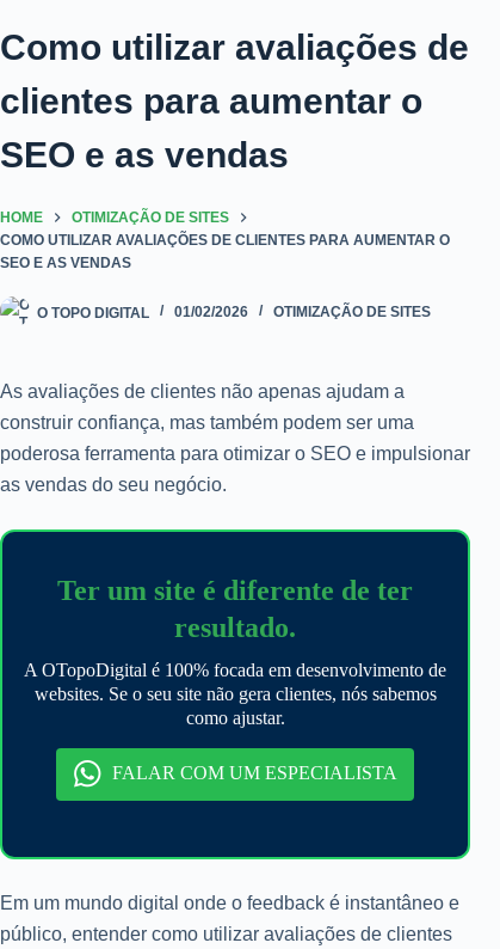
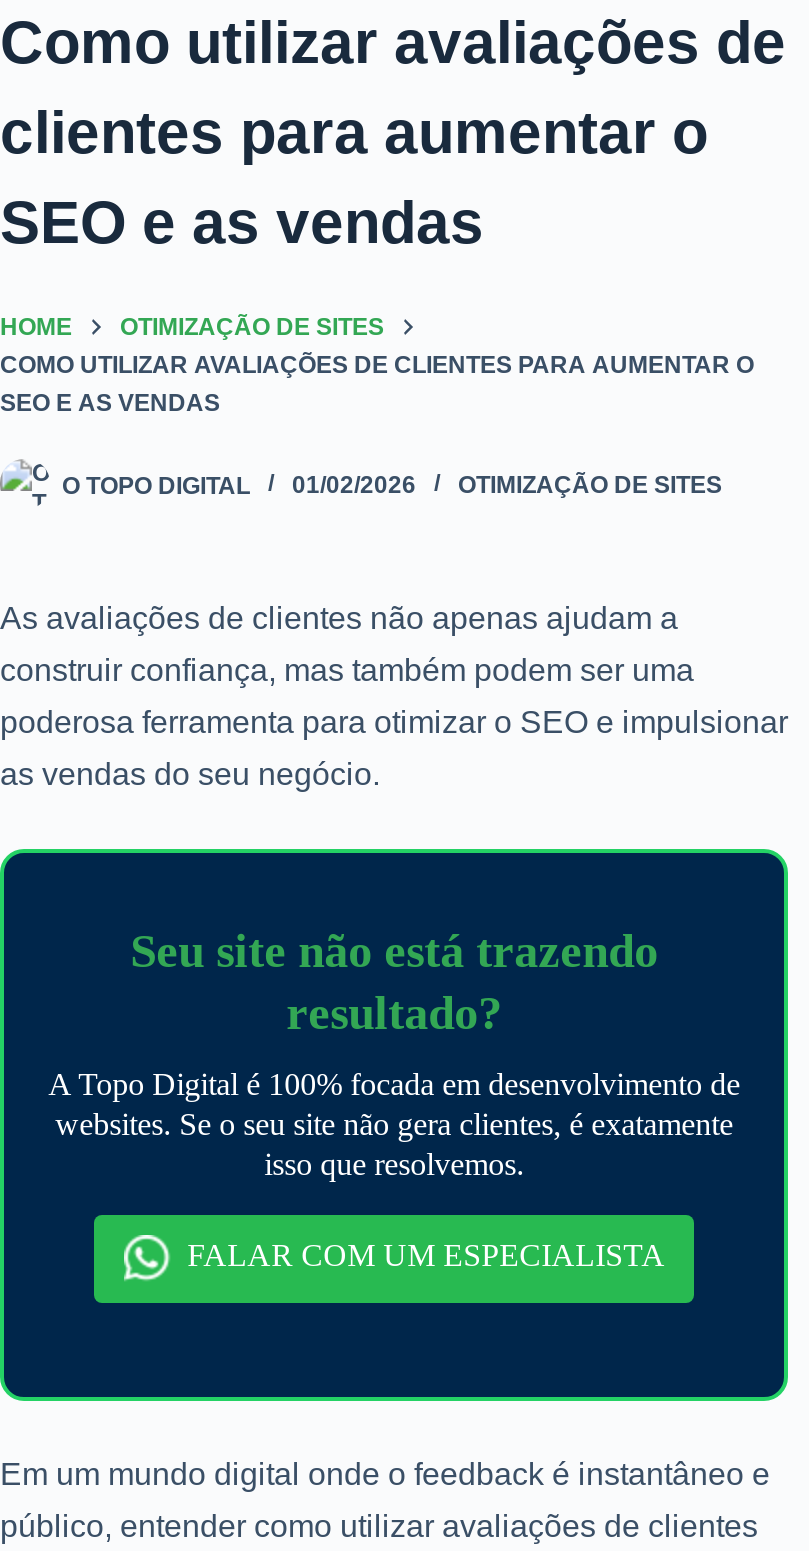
[57,575,413,643] Ter um site é diferente de ter | resultado. -> [130,926,658,1040] Seu site não está trazendo | resultado?
[24,660,446,728] A OTopoDigital é 100% focada em desenvolvimento de | websites. Se o seu site não gera clientes, nós sabemos | como ajustar. -> [48,1068,740,1182] A Topo Digital é 100% focada em desenvolvimento de | websites. Se o seu site não gera clientes, é exatamente | isso que resolvemos.

